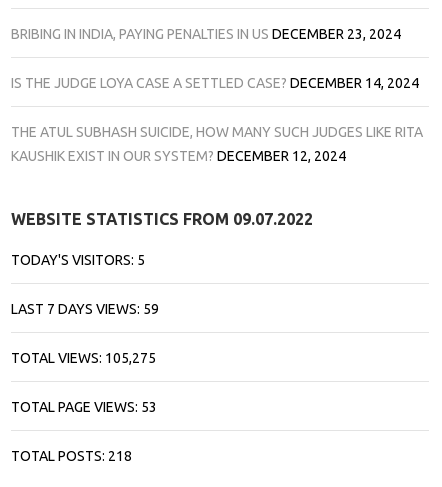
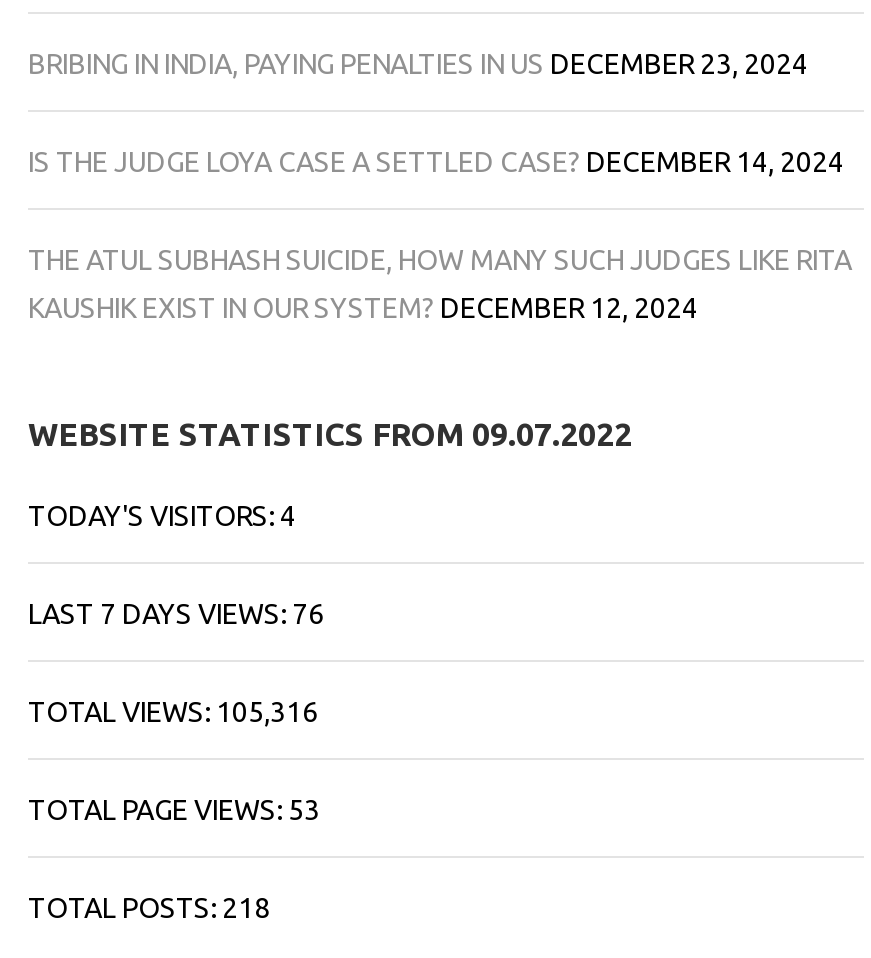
[11,252,145,268] TODAY'S VISITORS: 5 -> [28,499,296,531] TODAY'S VISITORS: 4
[11,301,159,317] LAST 7 DAYS VIEWS: 59 -> [28,597,324,629] LAST 7 DAYS VIEWS: 76
[11,350,156,366] TOTAL VIEWS: 105,275 -> [28,695,318,727] TOTAL VIEWS: 105,316

